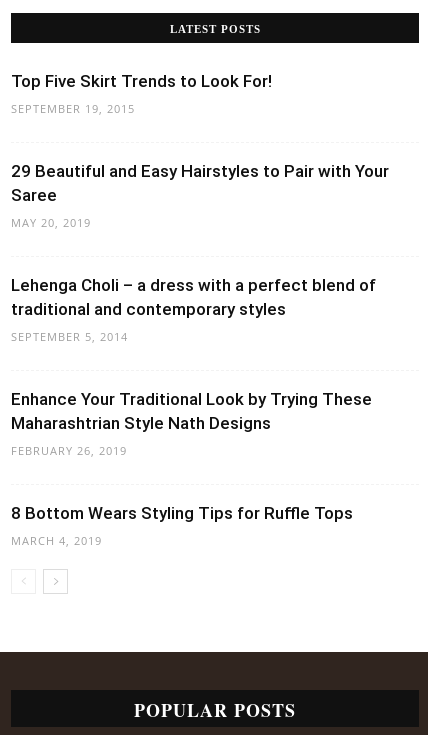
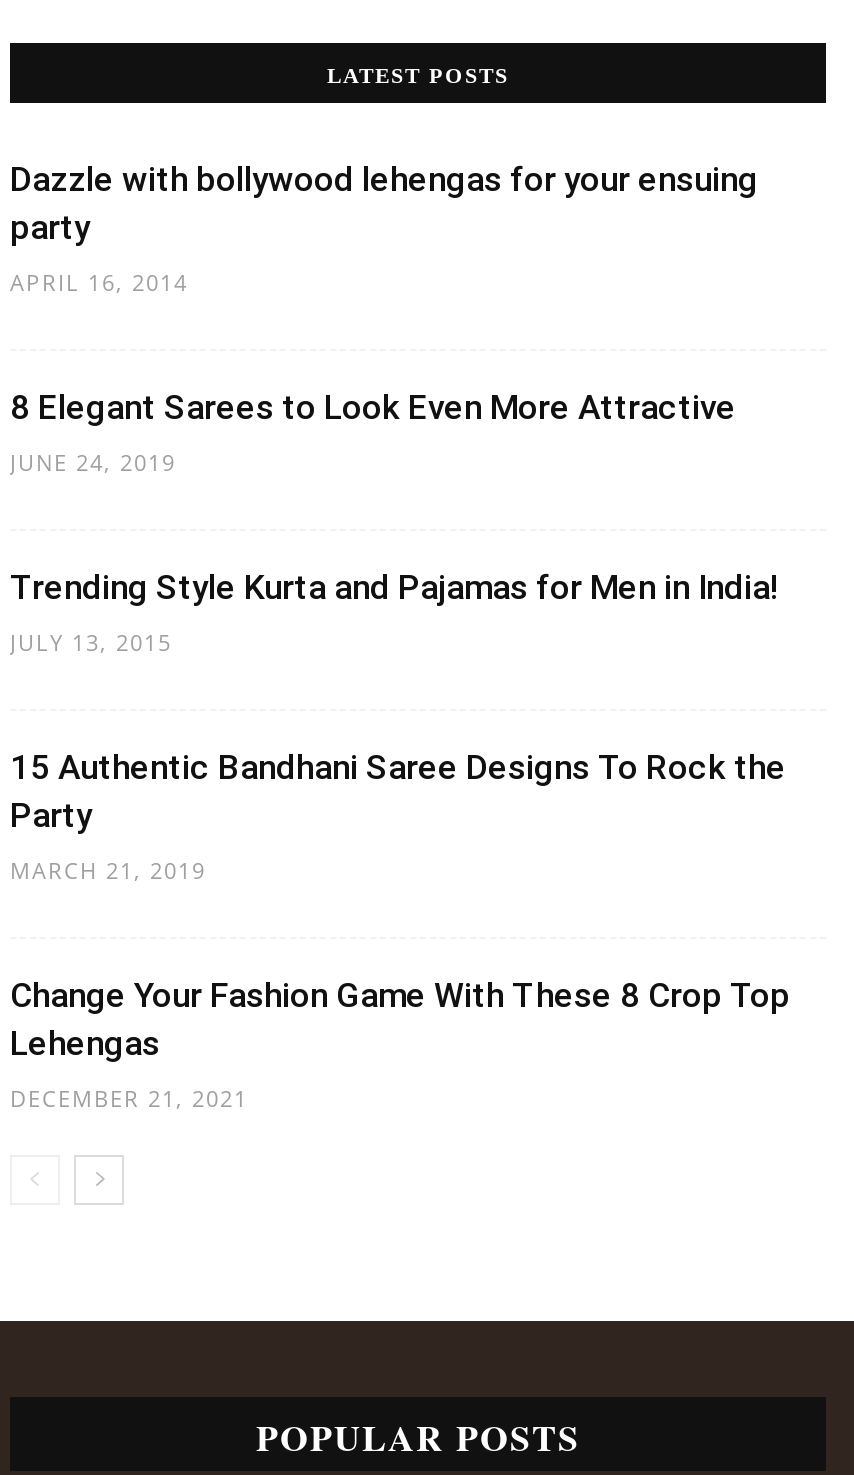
[11,71,272,91] Top Five Skirt Trends to Look For! -> [10,158,758,246] Dazzle with bollywood lehengas for your ensuing | party
[11,101,135,116] SEPTEMBER 19, 2015 -> [10,266,188,296] APRIL 16, 2014
[11,161,389,205] 29 Beautiful and Easy Hairstyles to Pair with Your | Saree -> [10,386,736,426] 8 Elegant Sarees to Look Even More Attractive
[11,215,91,230] MAY 20, 2019 -> [10,446,176,476] JUNE 24, 2019
[11,275,376,319] Lehenga Choli – a dress with a perfect blend of | traditional and contemporary styles -> [10,566,778,606] Trending Style Kurta and Pajamas for Men in India!
[11,329,128,344] SEPTEMBER 5, 2014 -> [10,626,172,656] JULY 13, 2015
[11,389,372,433] Enhance Your Traditional Look by Trying These | Maharashtrian Style Nath Designs -> [10,746,786,834] 15 Authentic Bandhani Saree Designs To Rock the | Party
[11,443,127,458] FEBRUARY 26, 2019 -> [10,854,206,884] MARCH 21, 2019
[11,503,353,523] 8 Bottom Wears Styling Tips for Ruffle Tops -> [10,974,790,1062] Change Your Fashion Game With These 8 Crop Top | Lehengas
[11,533,102,548] MARCH 4, 2019 -> [10,1082,248,1112] DECEMBER 21, 2021

